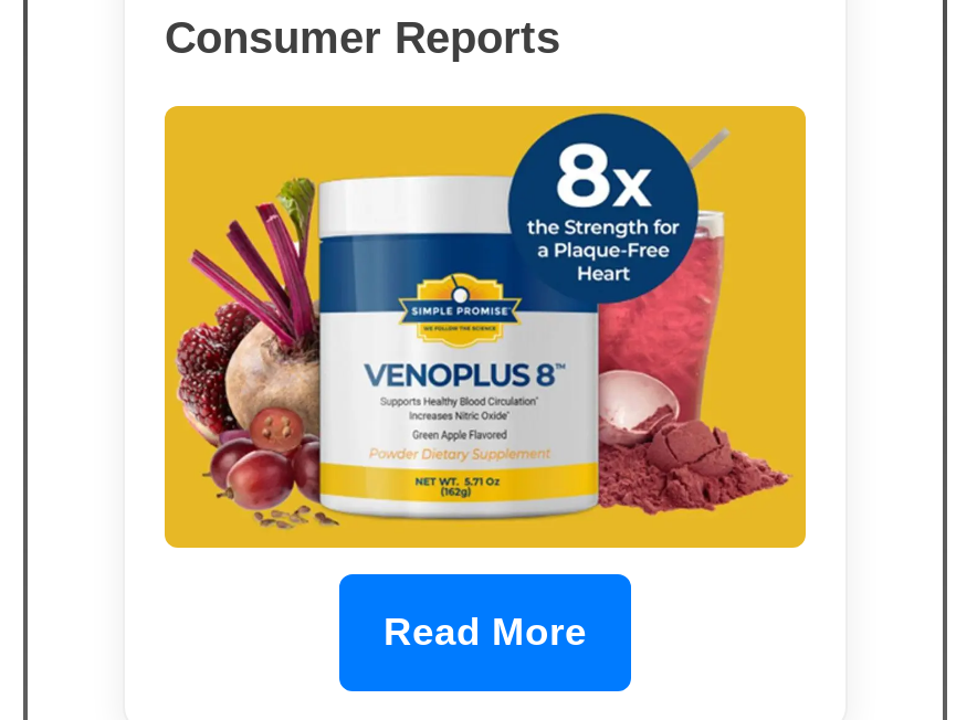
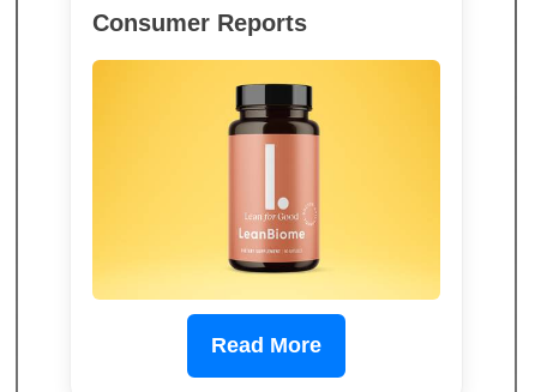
[165,106,806,548] [image] -> [92,60,440,298] [image]

